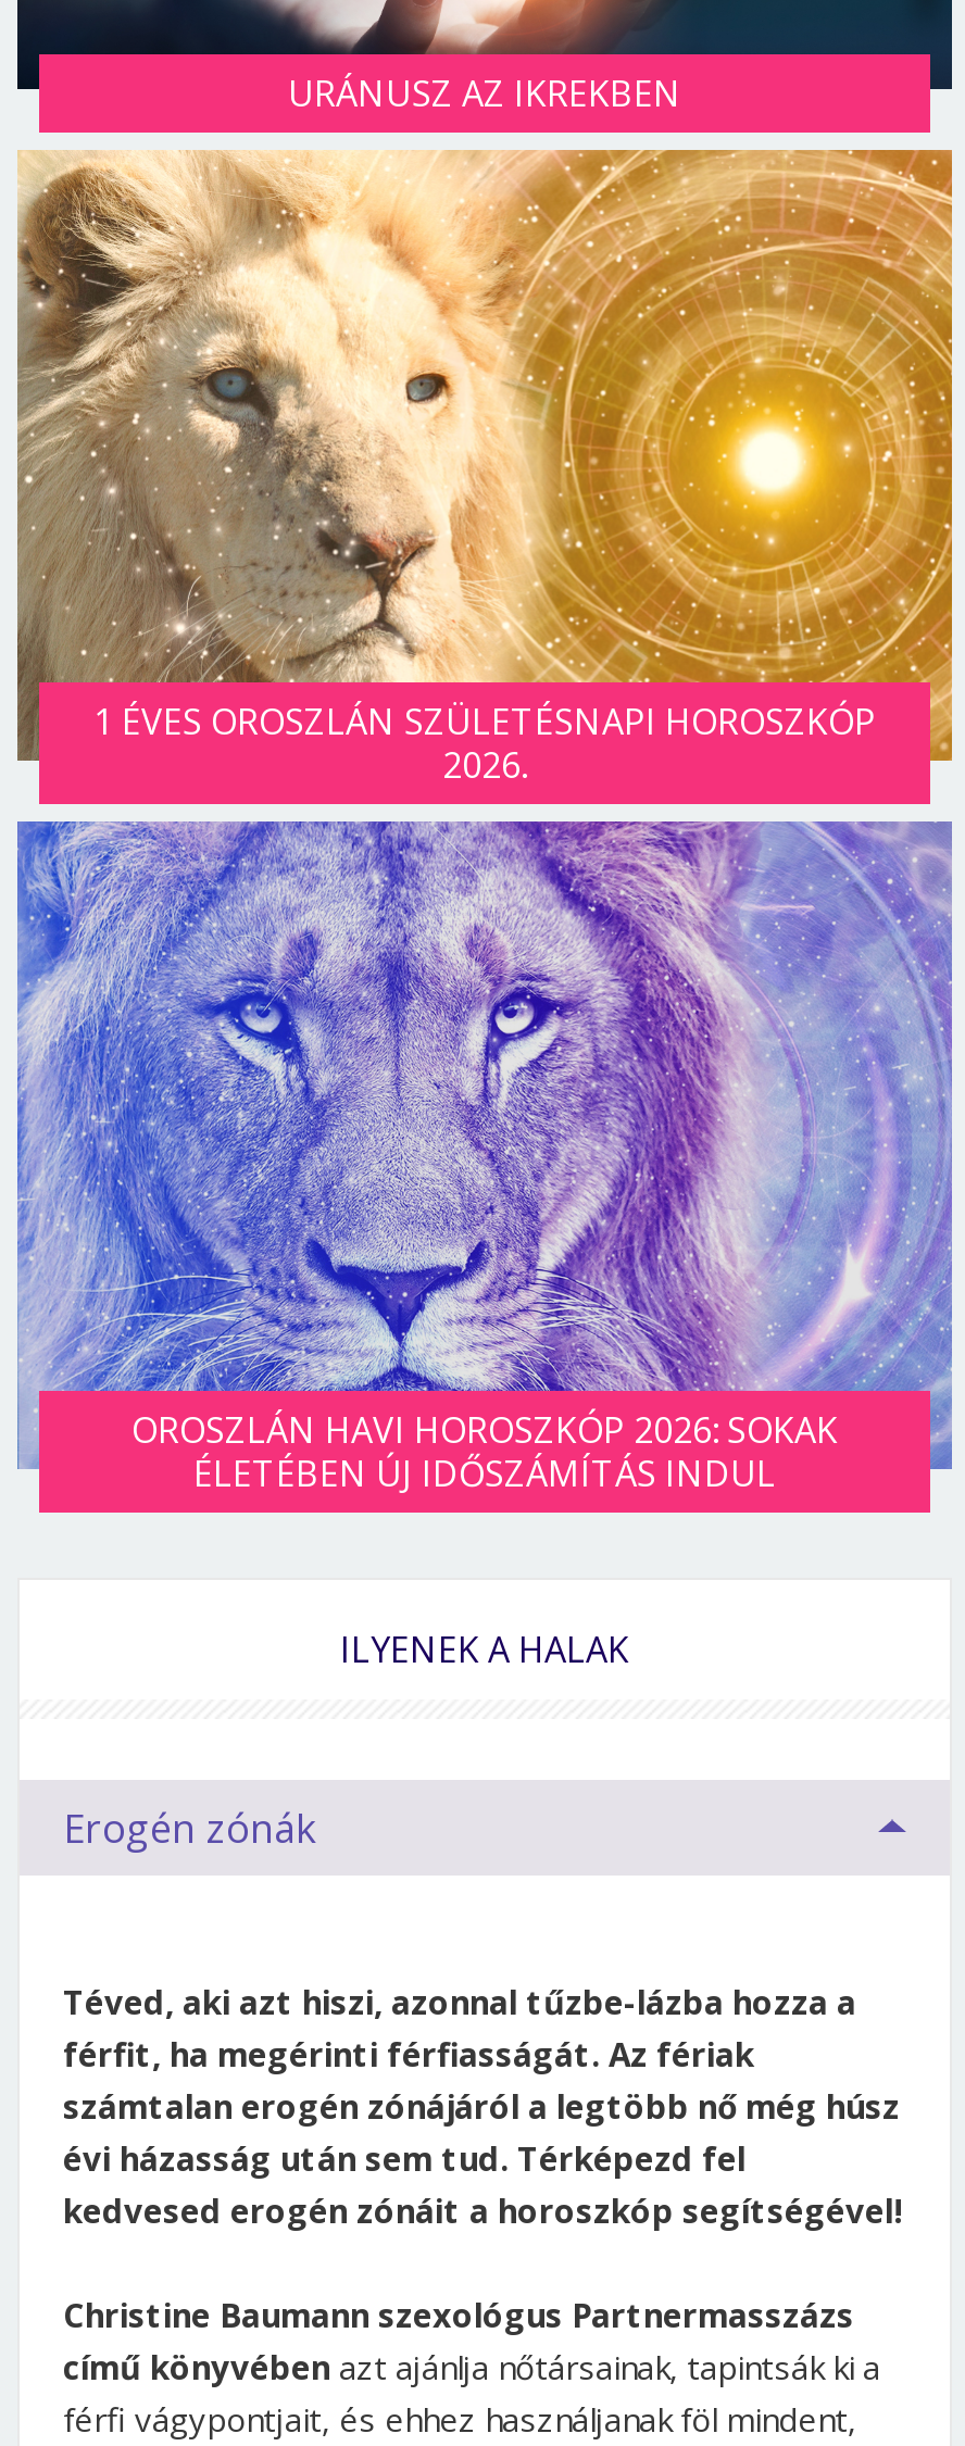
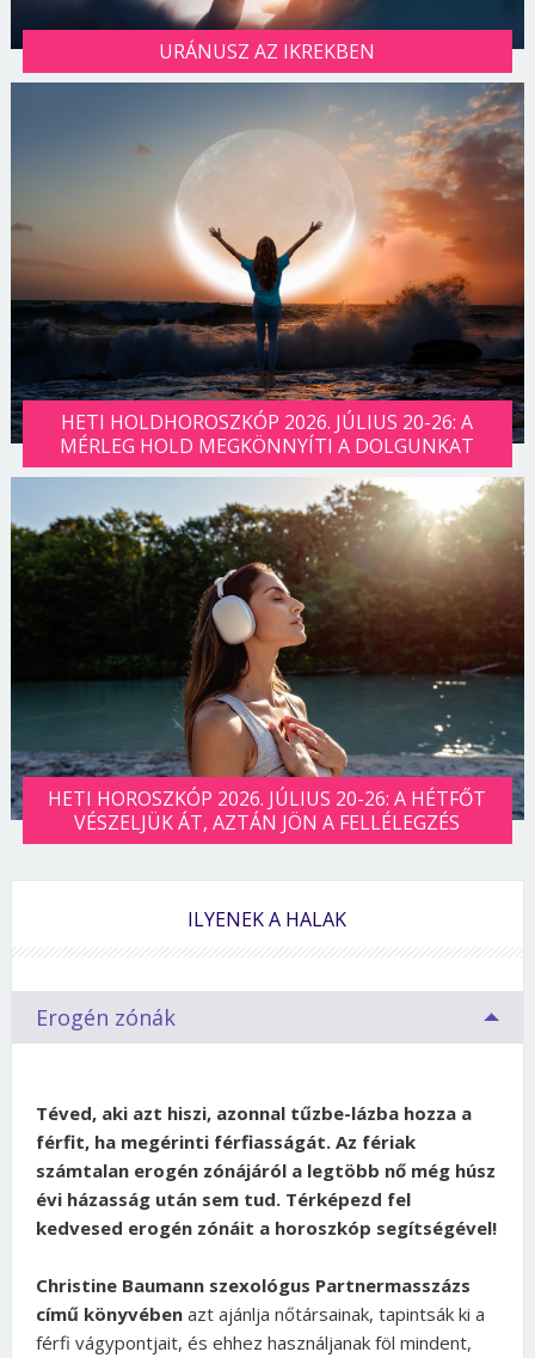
[15,148,954,789] [image] | 1 ÉVES OROSZLÁN SZÜLETÉSNAPI HOROSZKÓP | 2026. -> [10,81,525,460] [image] | HETI HOLDHOROSZKÓP 2026. JÚLIUS 20-26: A | MÉRLEG HOLD MEGKÖNNYÍTI A DOLGUNKAT
[15,802,954,1497] [image] | OROSZLÁN HAVI HOROSZKÓP 2026: SOKAK | ÉLETÉBEN ÚJ IDŐSZÁMÍTÁS INDUL -> [10,454,525,836] [image] | HETI HOROSZKÓP 2026. JÚLIUS 20-26: A HÉTFŐT | VÉSZELJÜK ÁT, AZTÁN JÖN A FELLÉLEGZÉS

